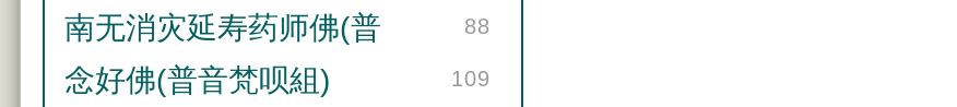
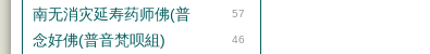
[464,14,491,38] 88 -> [232,8,245,19] 57
[451,67,491,91] 109 -> [232,33,245,45] 46

